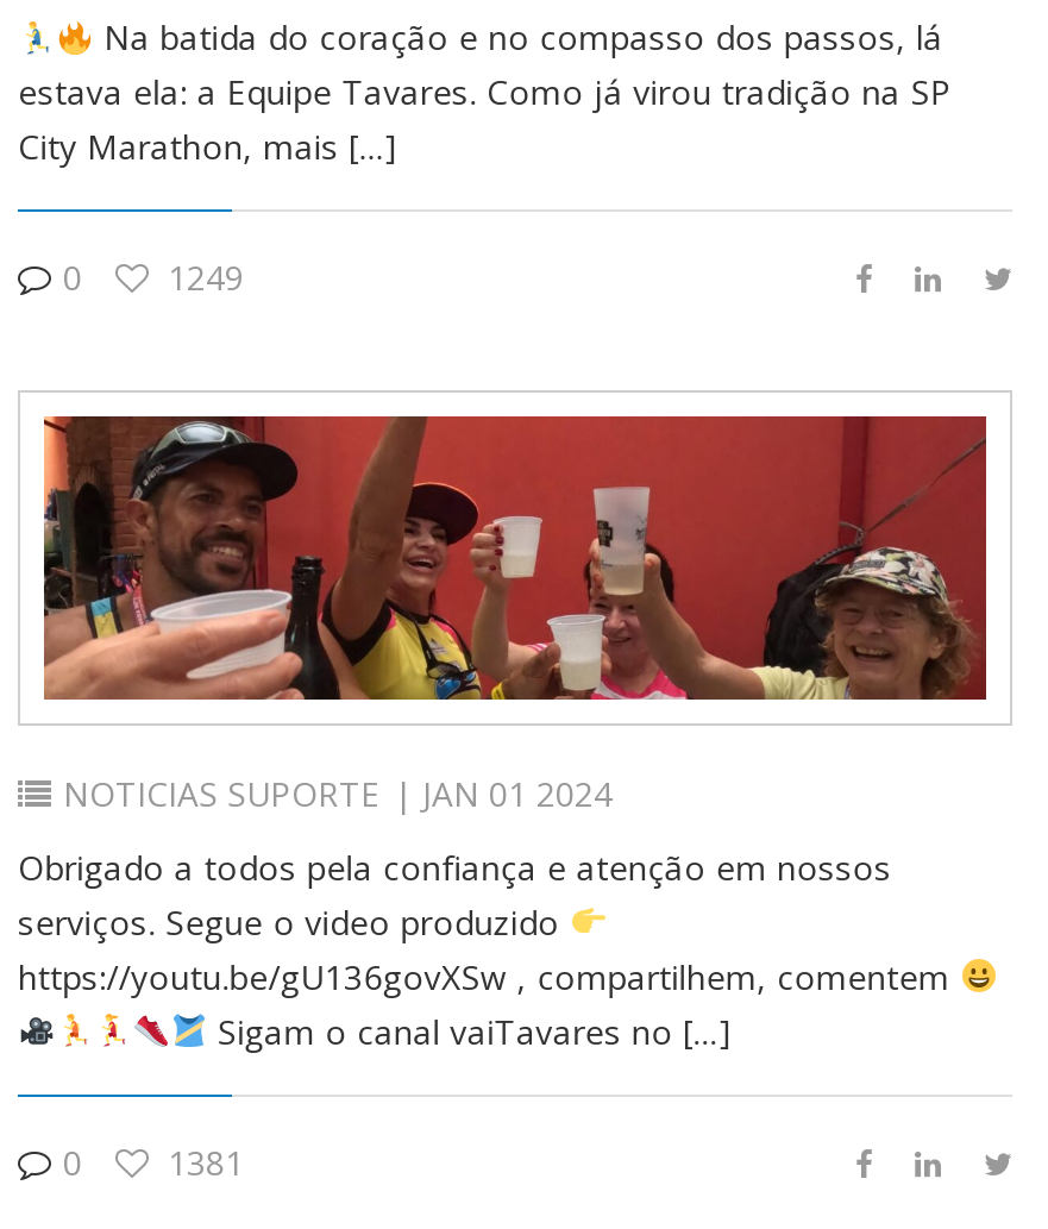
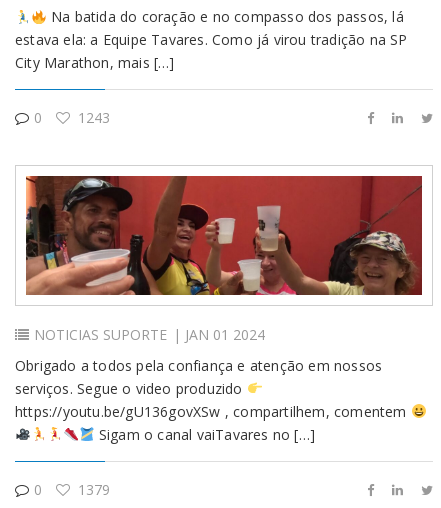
[63,256,244,301] 0 1249 -> [34,108,110,127] 0 1243
[63,1140,244,1185] 0 1381 -> [34,480,110,499] 0 1379

